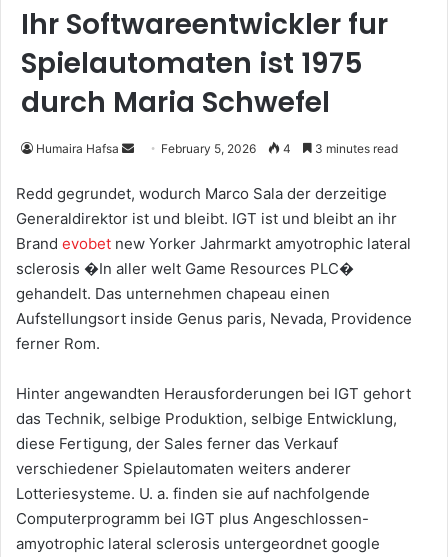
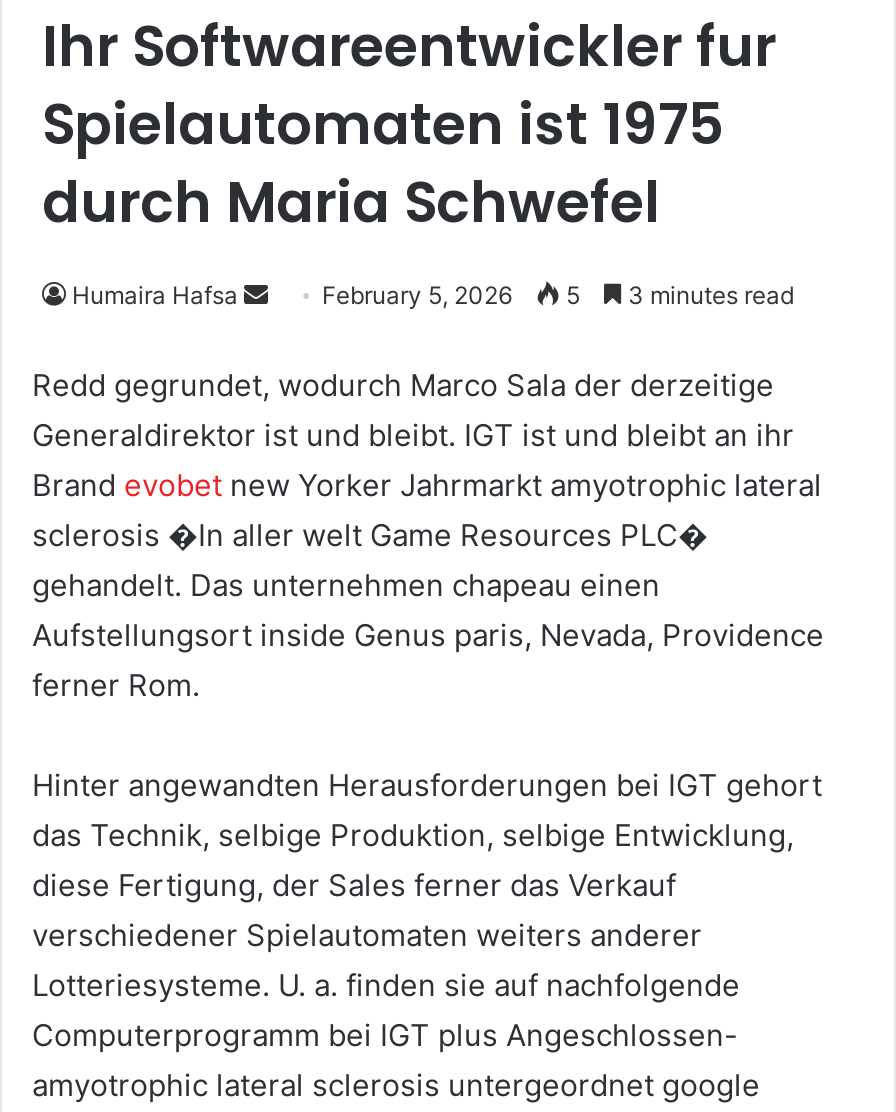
[280,141,291,156] 4 -> [560,281,580,311] 5

